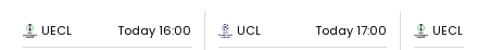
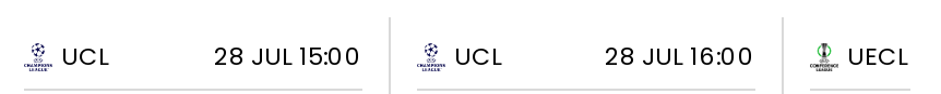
[41,22,191,39] UECL | Today 16:00 -> [61,39,362,73] UCL | 28 JUL 15:00
[315,22,387,39] Today 17:00 -> [605,39,755,73] 28 JUL 16:00

